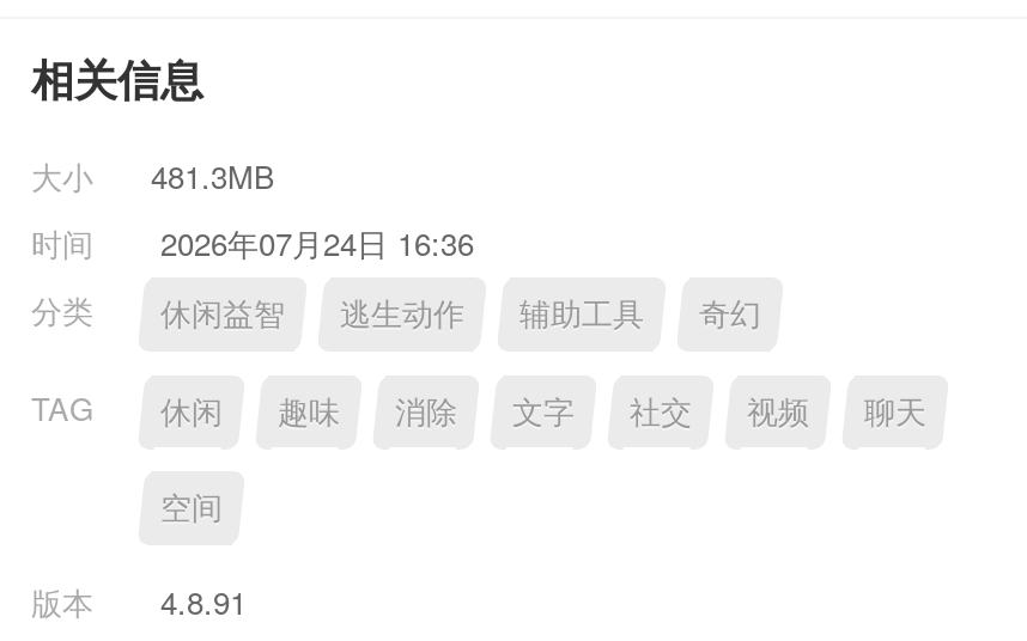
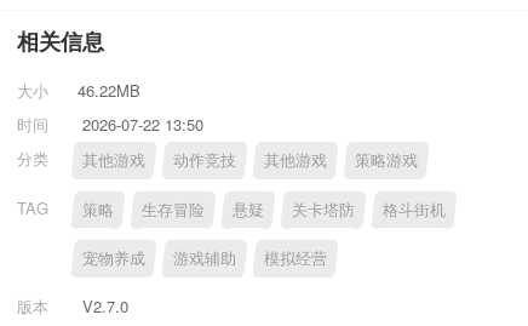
[31,153,275,199] 大小 481.3MB -> [17,79,140,102] 大小 46.22MB
[31,220,474,265] 时间 2026年07月24日 16:36 -> [17,113,203,136] 时间 2026-07-22 13:50
[160,290,761,336] 休闲益智 | 逃生动作 | 辅助工具 | 奇幻 -> [82,148,418,171] 其他游戏 | 动作竞技 | 其他游戏 | 策略游戏
[160,387,926,433] 休闲 | 趣味 | 消除 | 文字 | 社交 | 视频 | 聊天 -> [82,197,446,220] 策略 | 生存冒险 | 悬疑 | 关卡塔防 | 格斗街机
[160,484,223,530] 空间 -> [82,247,327,270] 宠物养成 | 游戏辅助 | 模拟经营
[31,578,247,624] 版本 4.8.91 -> [17,294,128,317] 版本 V2.7.0

